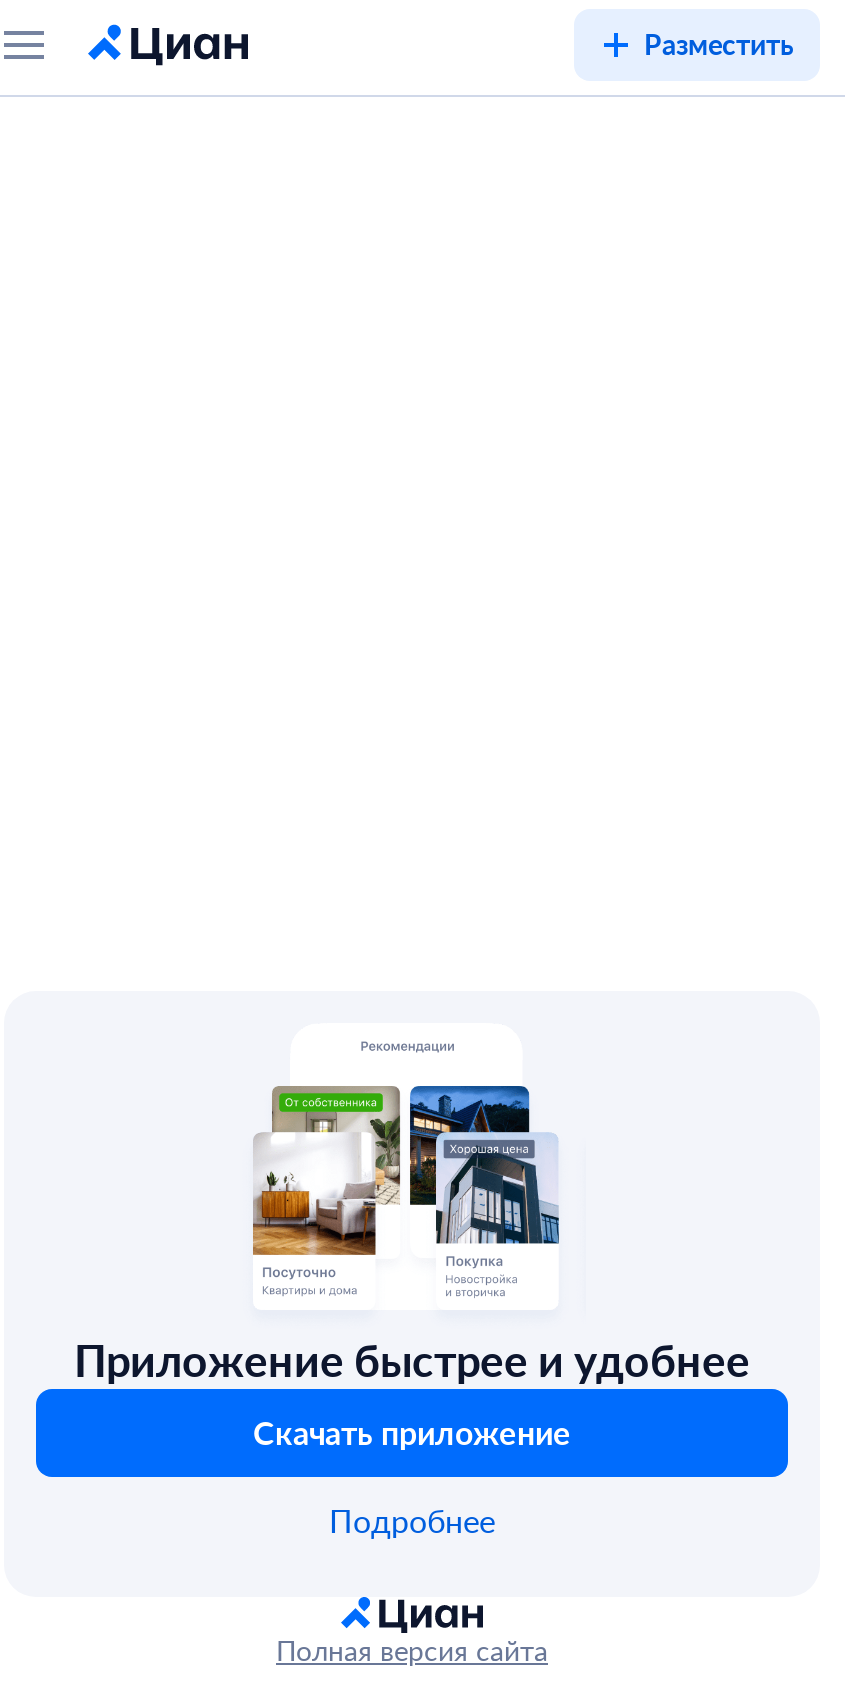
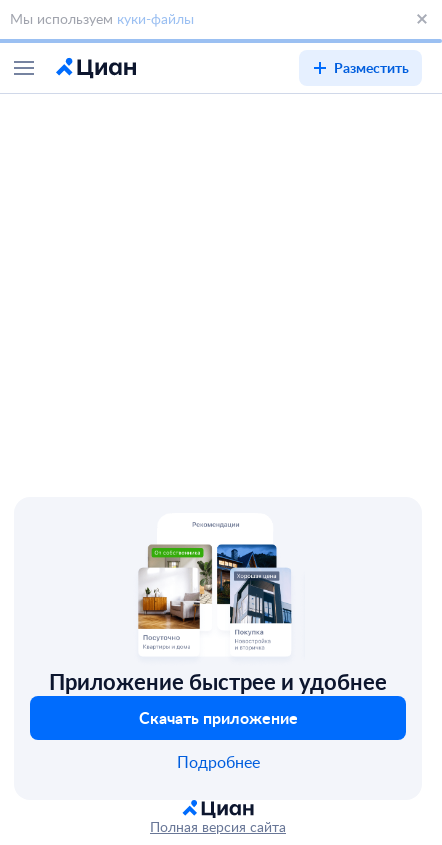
none -> [10,9,194,28] Мы используем куки-файлы
moved [644,25,794,63] -> [334,58,409,77]: Разместить

